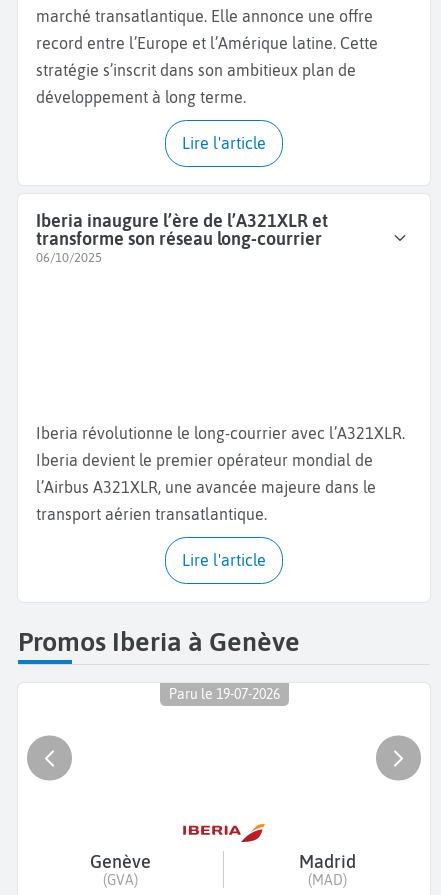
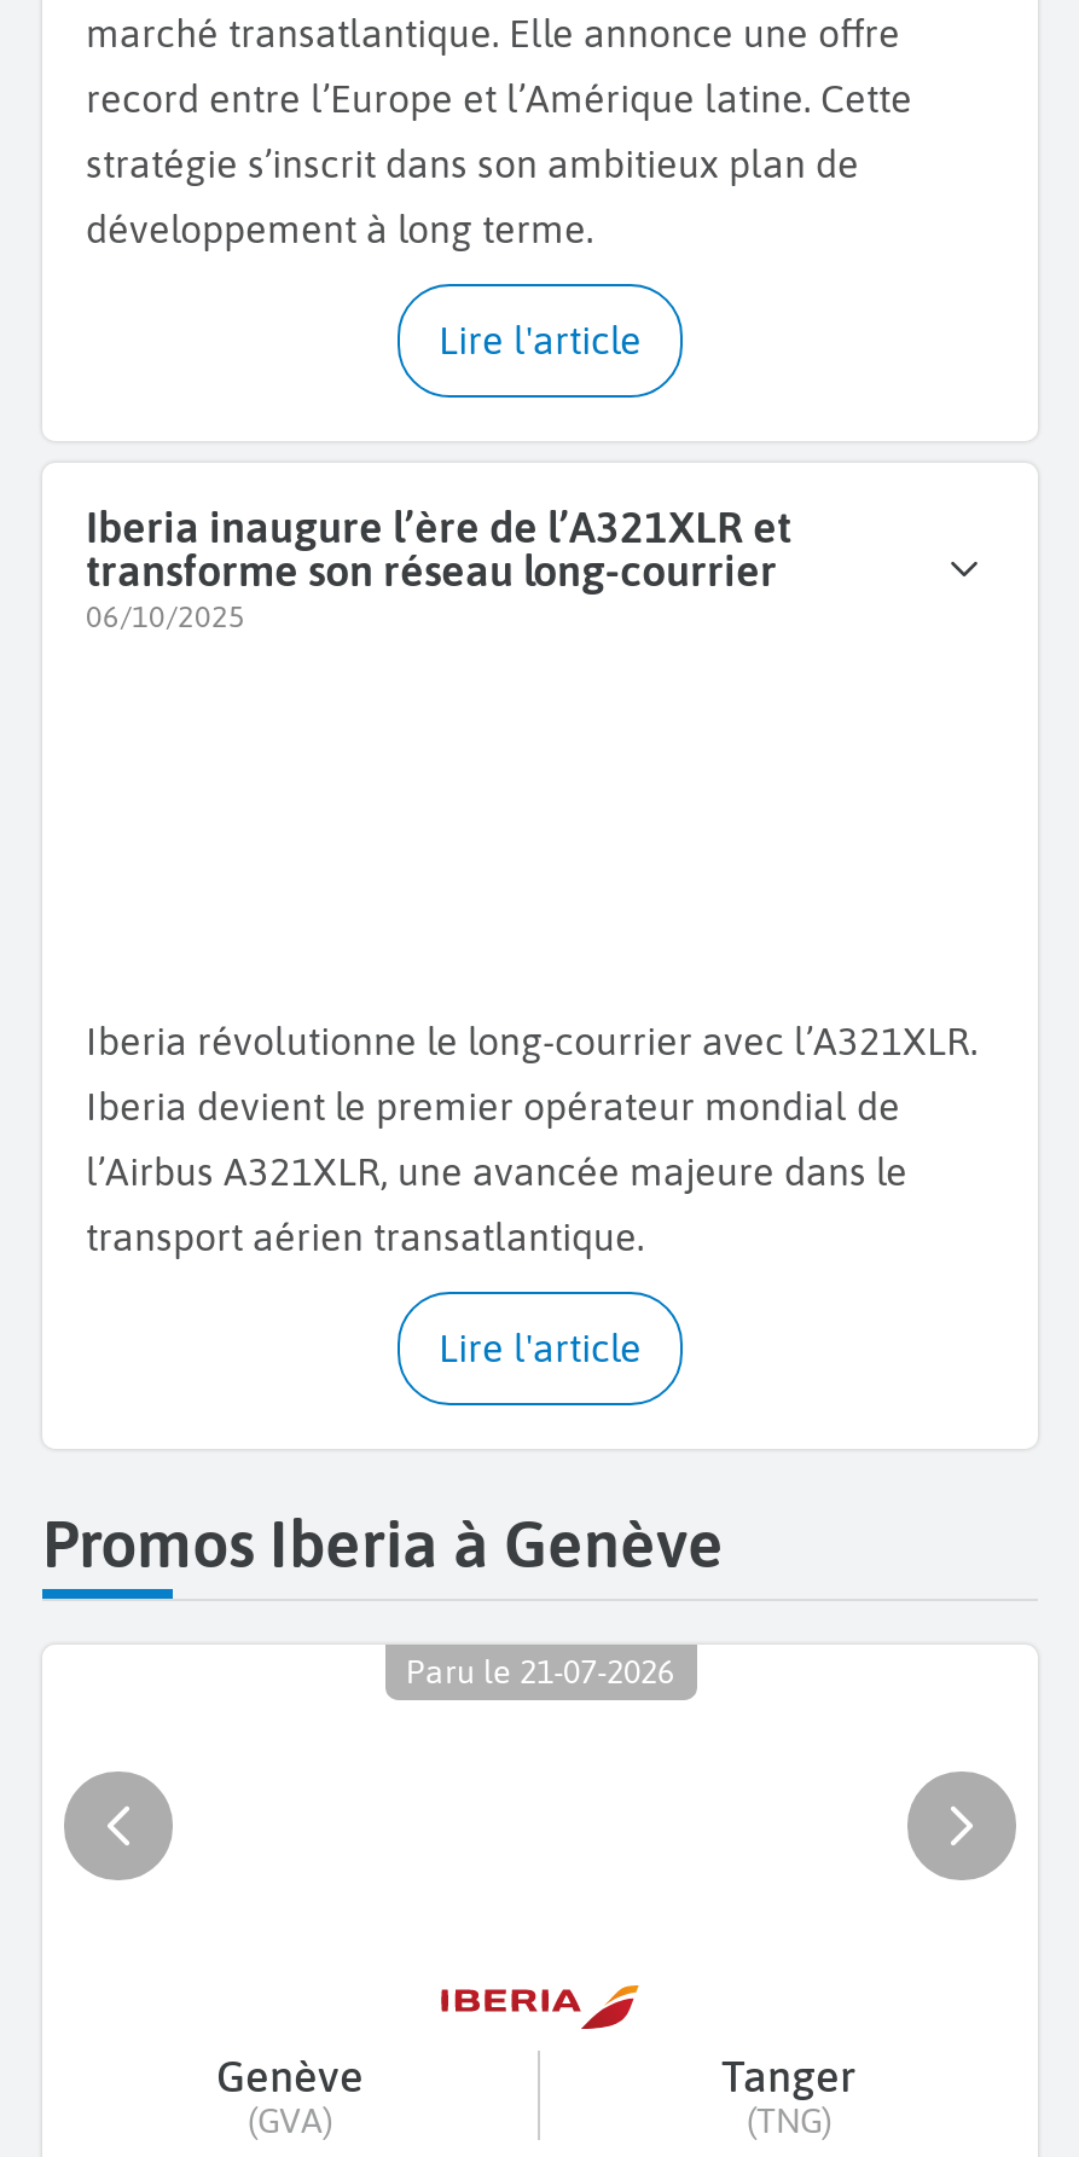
[168,686,279,702] Paru le 19-07-2026 -> [406,1653,674,1692] Paru le 21-07-2026
[298,851,355,888] Madrid | (MAD) -> [721,2050,857,2140] Tanger | (TNG)

